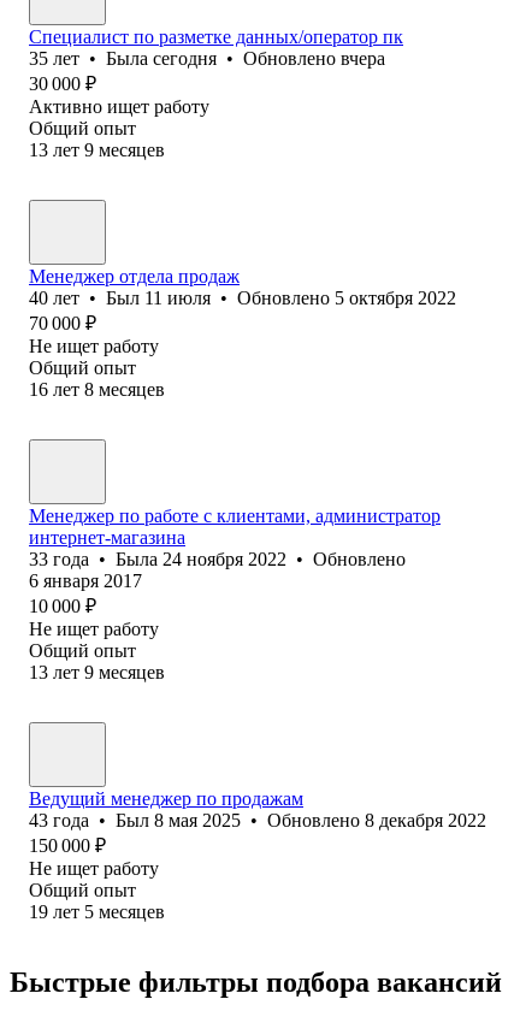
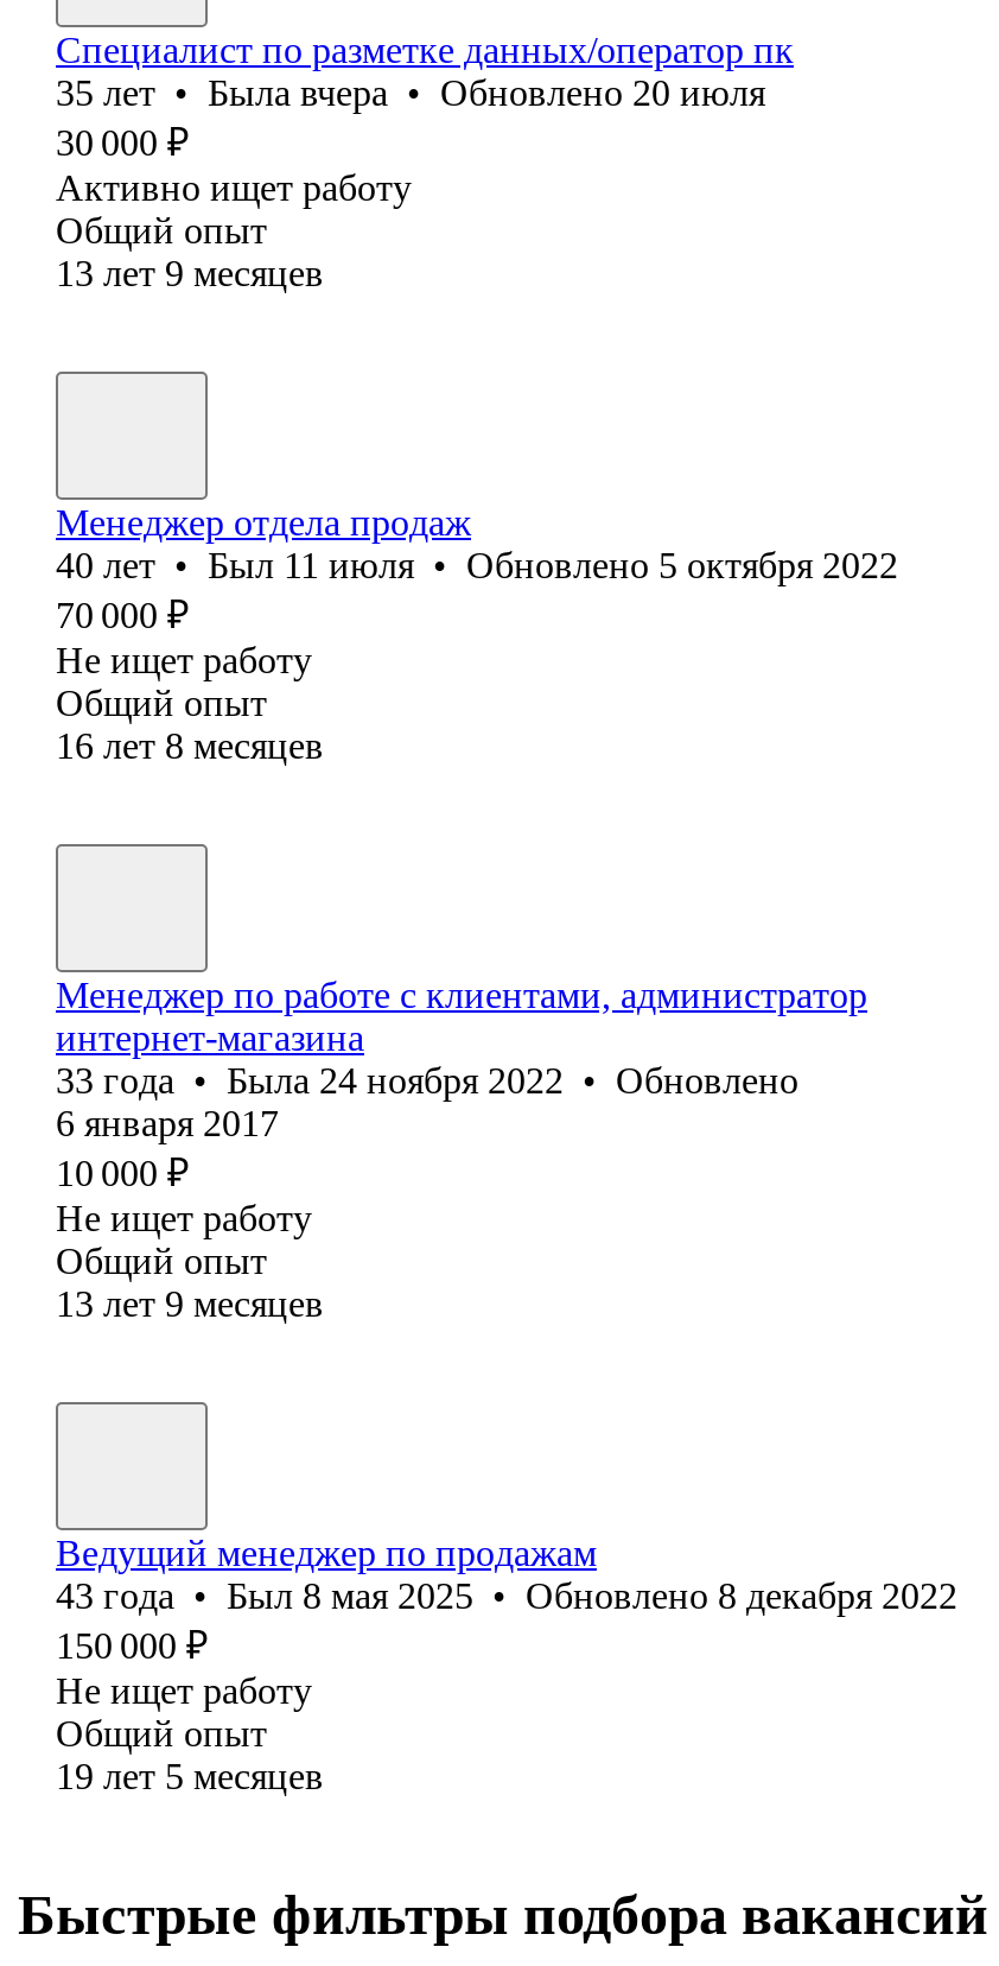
[29,48,385,68] 35 лет • Была сегодня • Обновлено вчера -> [56,72,765,113] 35 лет • Была вчера • Обновлено 20 июля

